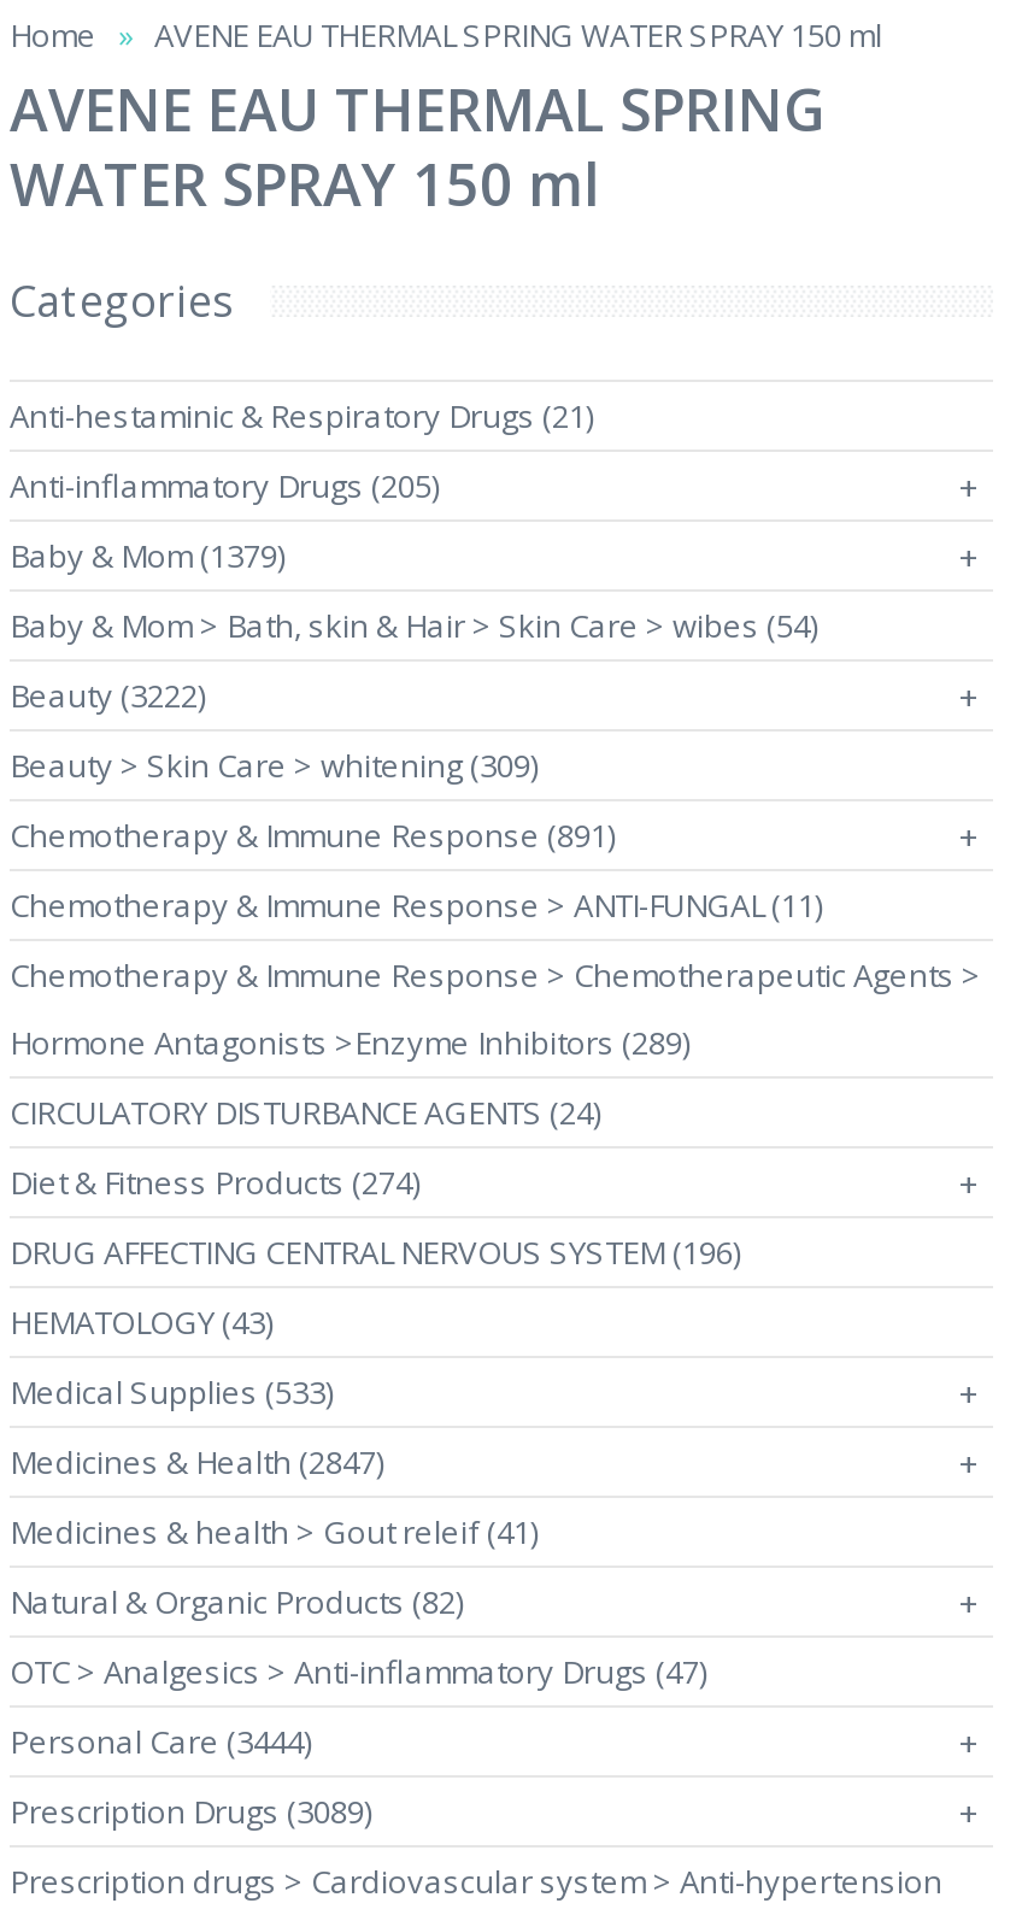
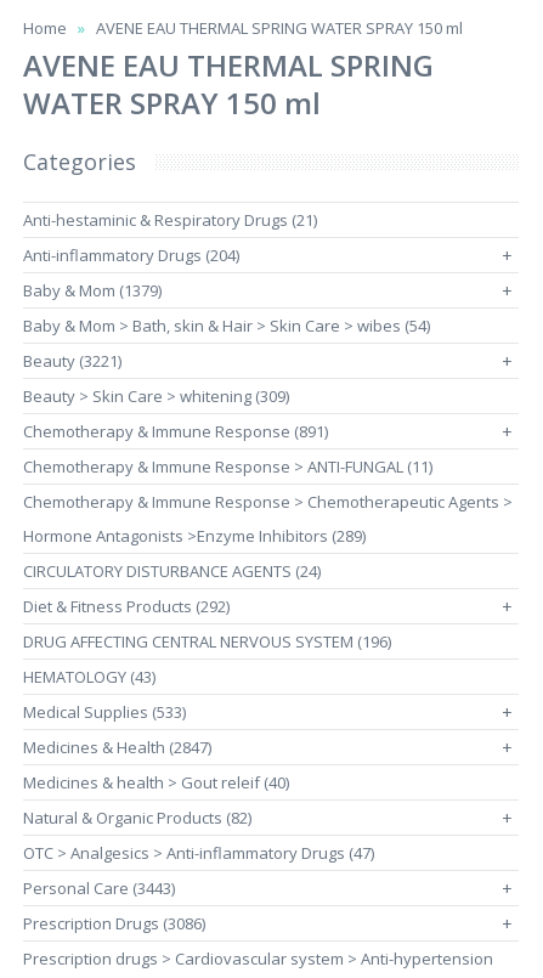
[10,464,439,507] Anti-inflammatory Drugs (205) -> [23,244,239,266] Anti-inflammatory Drugs (204)
[10,674,205,717] Beauty (3222) -> [23,350,121,372] Beauty (3221)
[10,1161,419,1204] Diet & Fitness Products (274) -> [23,595,230,617] Diet & Fitness Products (292)
[10,1510,538,1553] Medicines & health > Gout releif (41) -> [23,771,289,793] Medicines & health > Gout releif (40)
[10,1720,311,1763] Personal Care (3444) -> [23,877,175,899] Personal Care (3443)
[10,1790,371,1833] Prescription Drugs (3089) -> [23,912,205,934] Prescription Drugs (3086)

